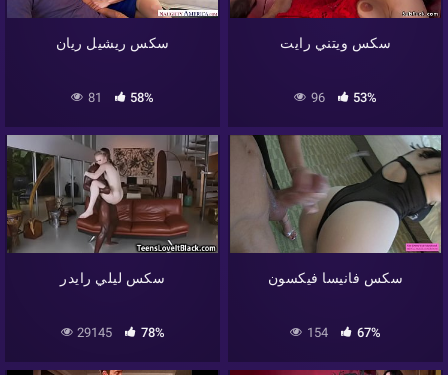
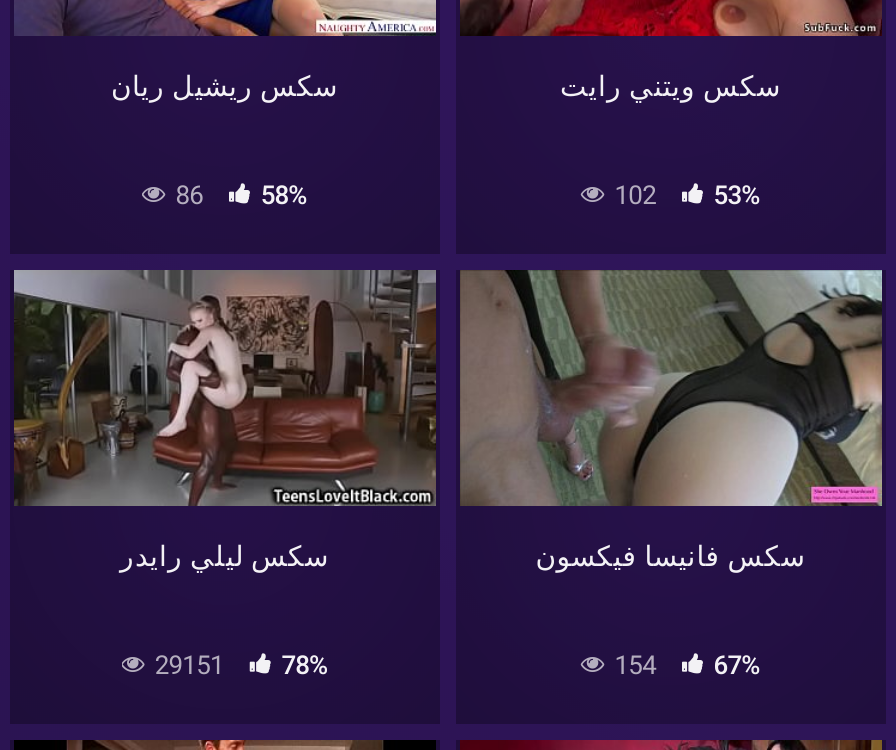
[85,89,154,104] 81 58% -> [170,179,308,209] 86 58%
[308,89,377,104] 96 53% -> [609,179,761,209] 102 53%
[74,325,164,340] 29145 78% -> [149,649,329,679] 29151 78%

